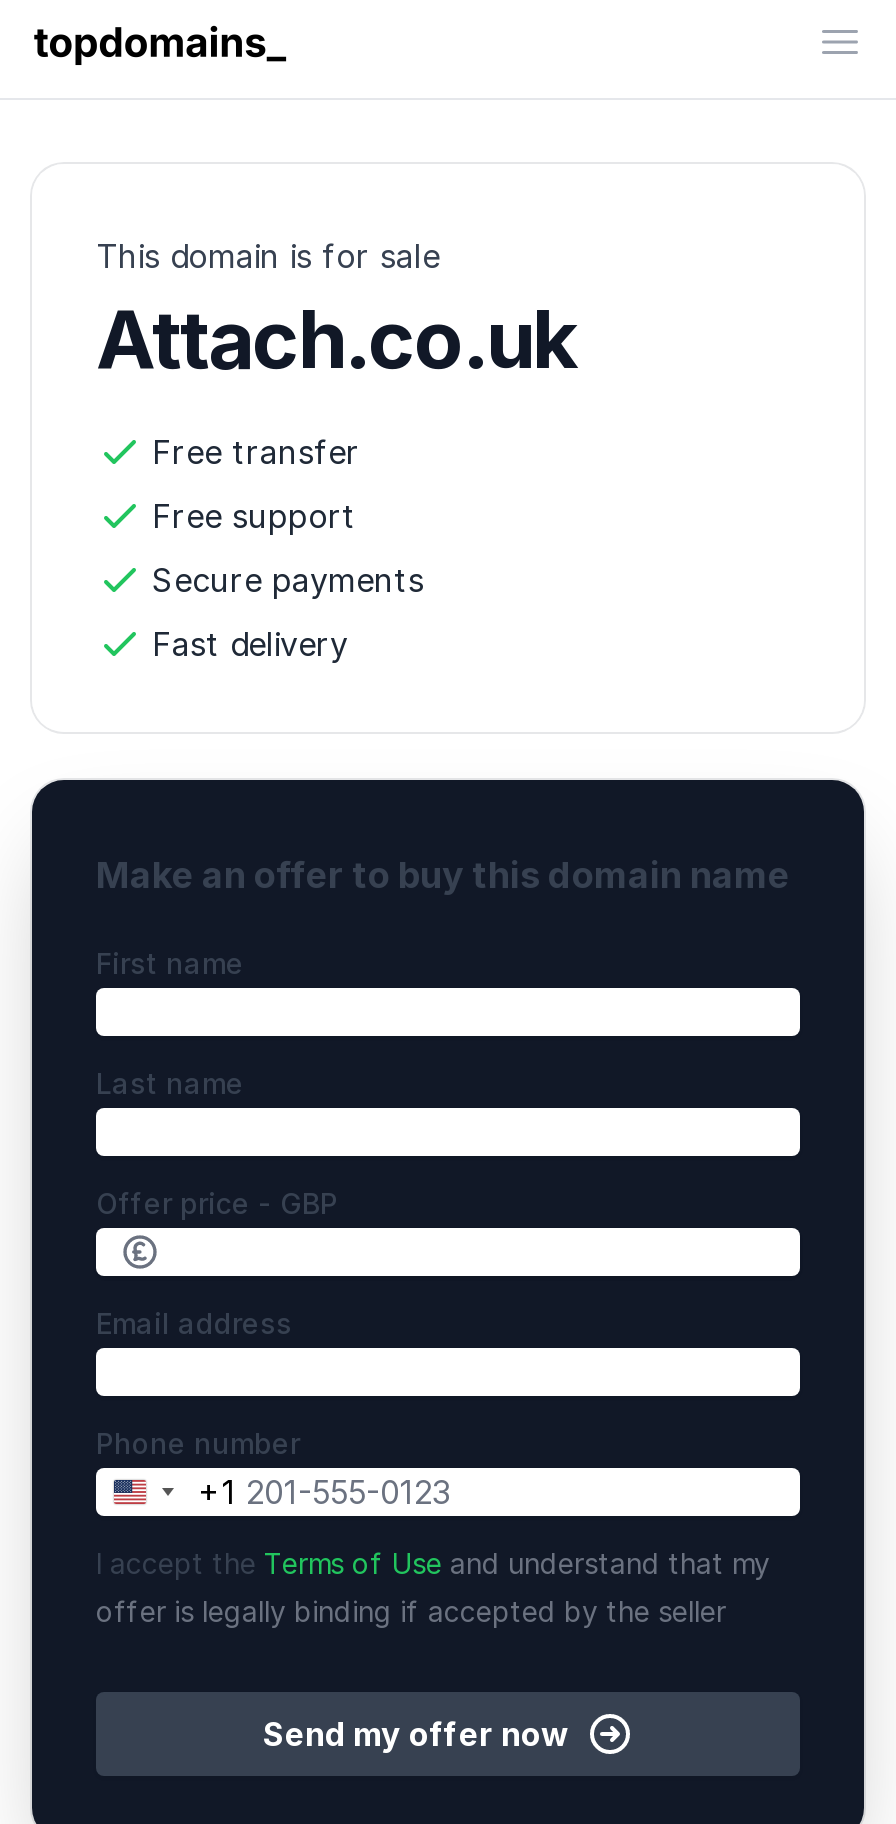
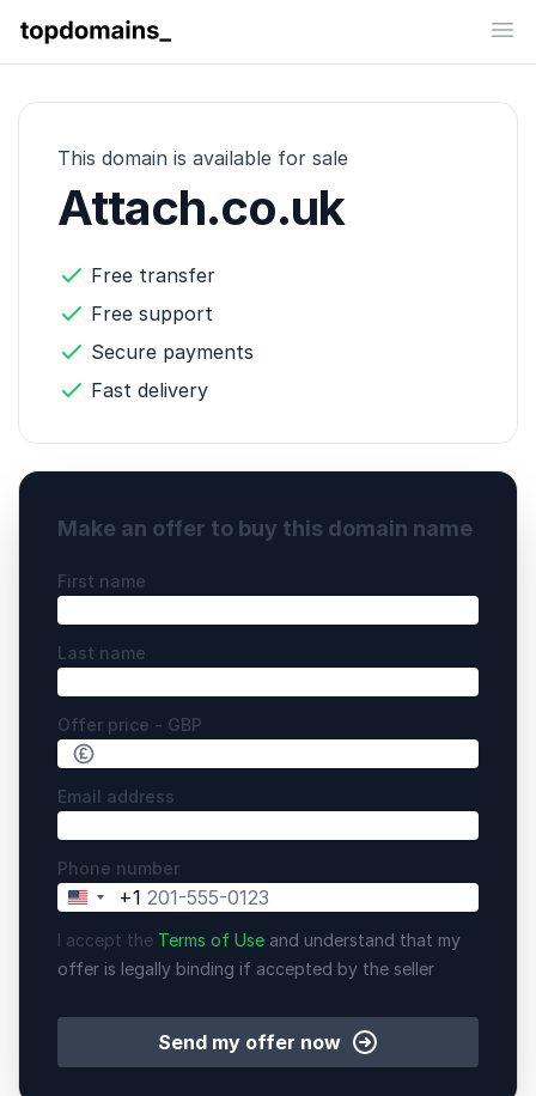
[96,236,440,276] This domain is for sale -> [57,146,348,170] This domain is available for sale

